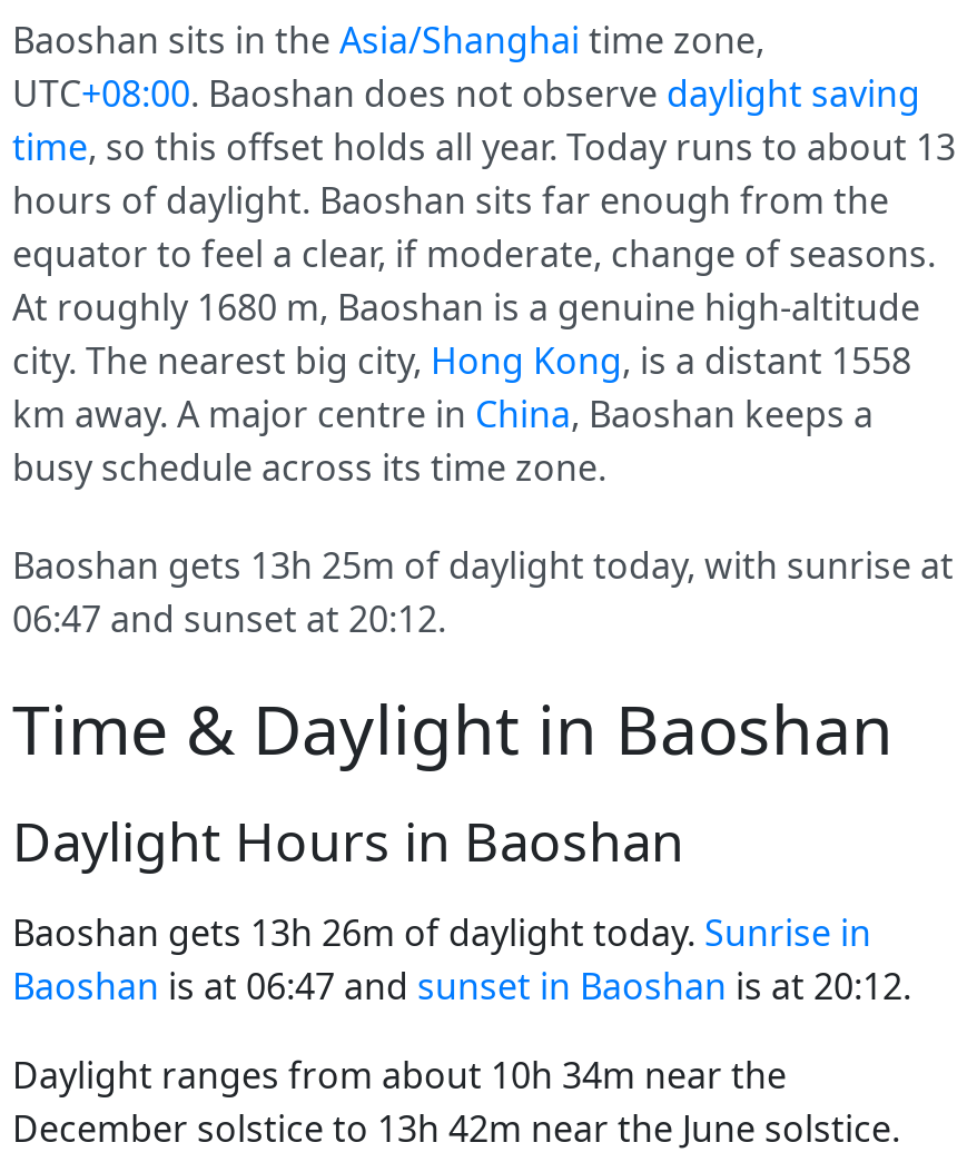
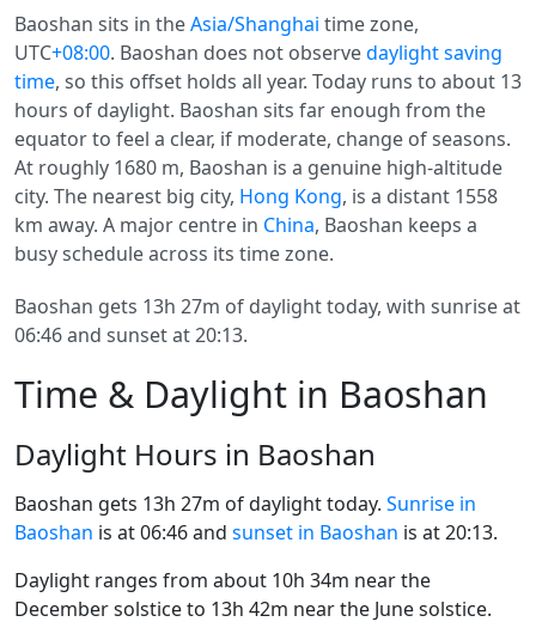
[12,540,954,589] Baoshan gets 13h 25m of daylight today, with sunrise at -> [14,293,520,319] Baoshan gets 13h 27m of daylight today, with sunrise at
[12,594,446,643] 06:47 and sunset at 20:12. -> [14,322,248,348] 06:46 and sunset at 20:13.
[12,908,871,957] Baoshan gets 13h 26m of daylight today. Sunrise in -> [14,490,476,517] Baoshan gets 13h 27m of daylight today. Sunrise in
[12,961,911,1010] Baoshan is at 06:47 and sunset in Baoshan is at 20:12. -> [14,519,498,545] Baoshan is at 06:46 and sunset in Baoshan is at 20:13.

